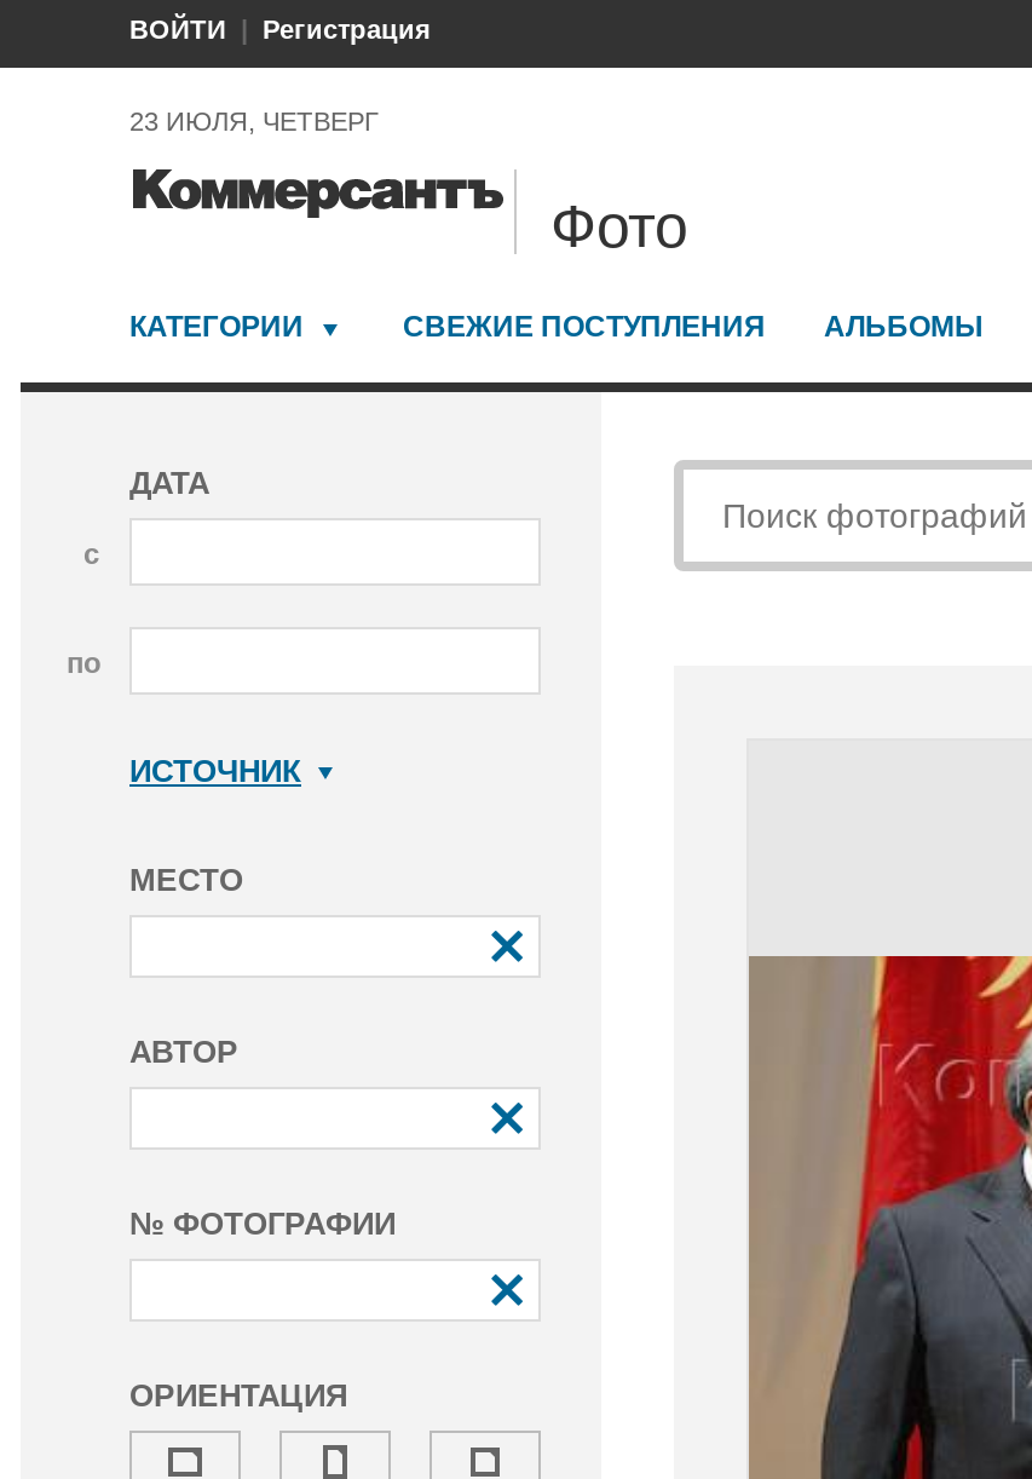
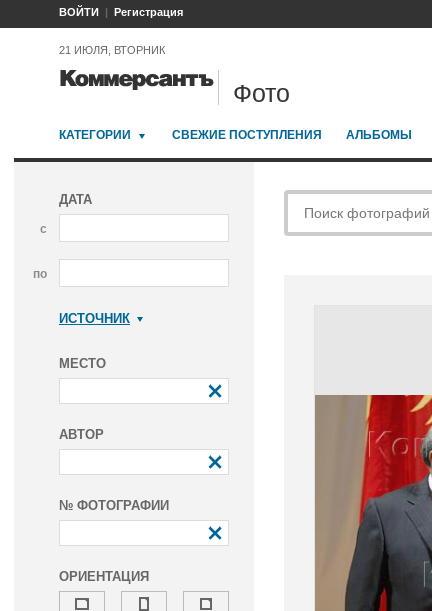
[129,107,379,136] 23 ИЮЛЯ, ЧЕТВЕРГ -> [59,44,165,56] 21 ИЮЛЯ, ВТОРНИК

